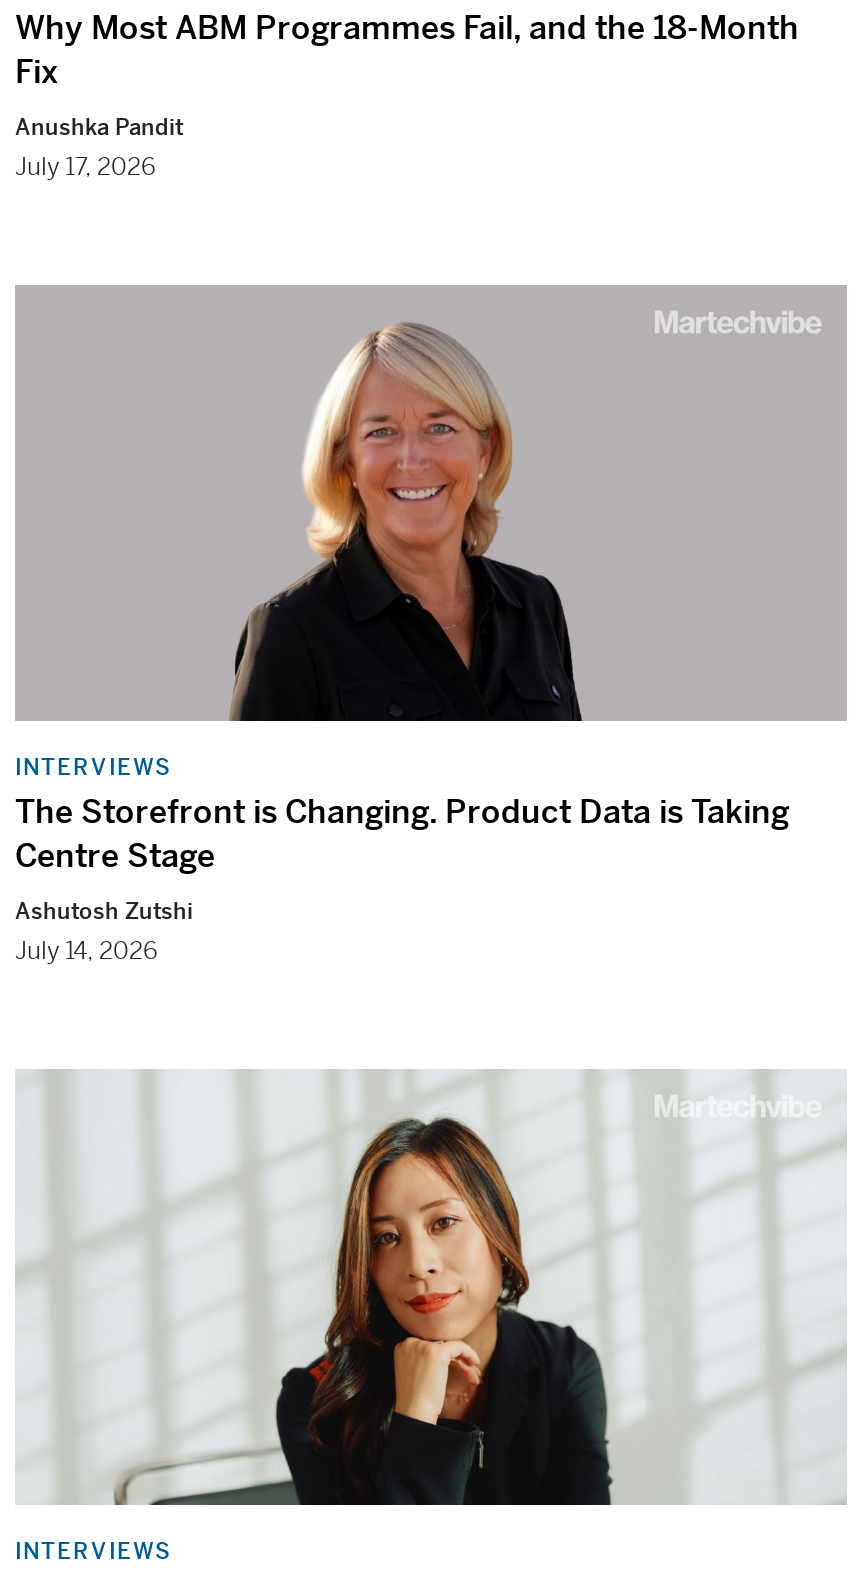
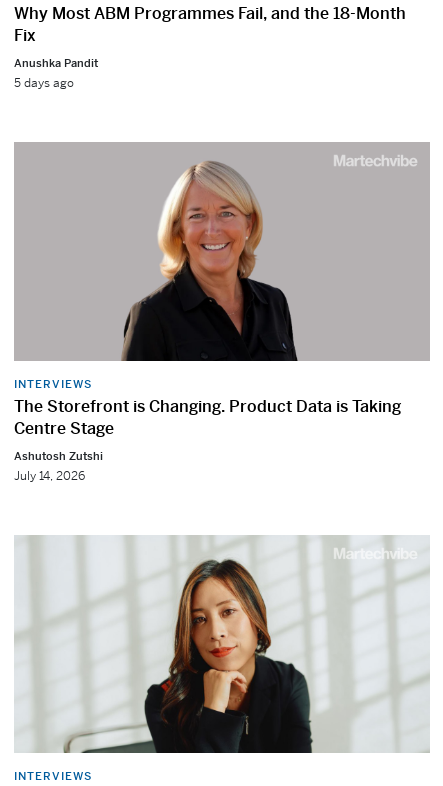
[15,150,155,182] July 17, 2026 -> [14,75,74,91] 5 days ago

